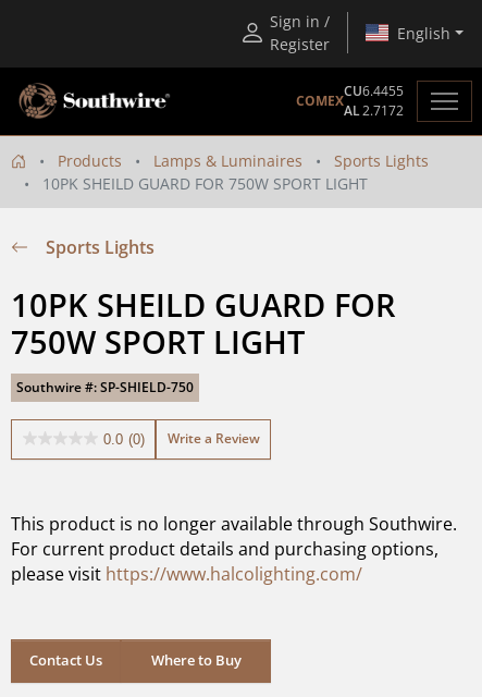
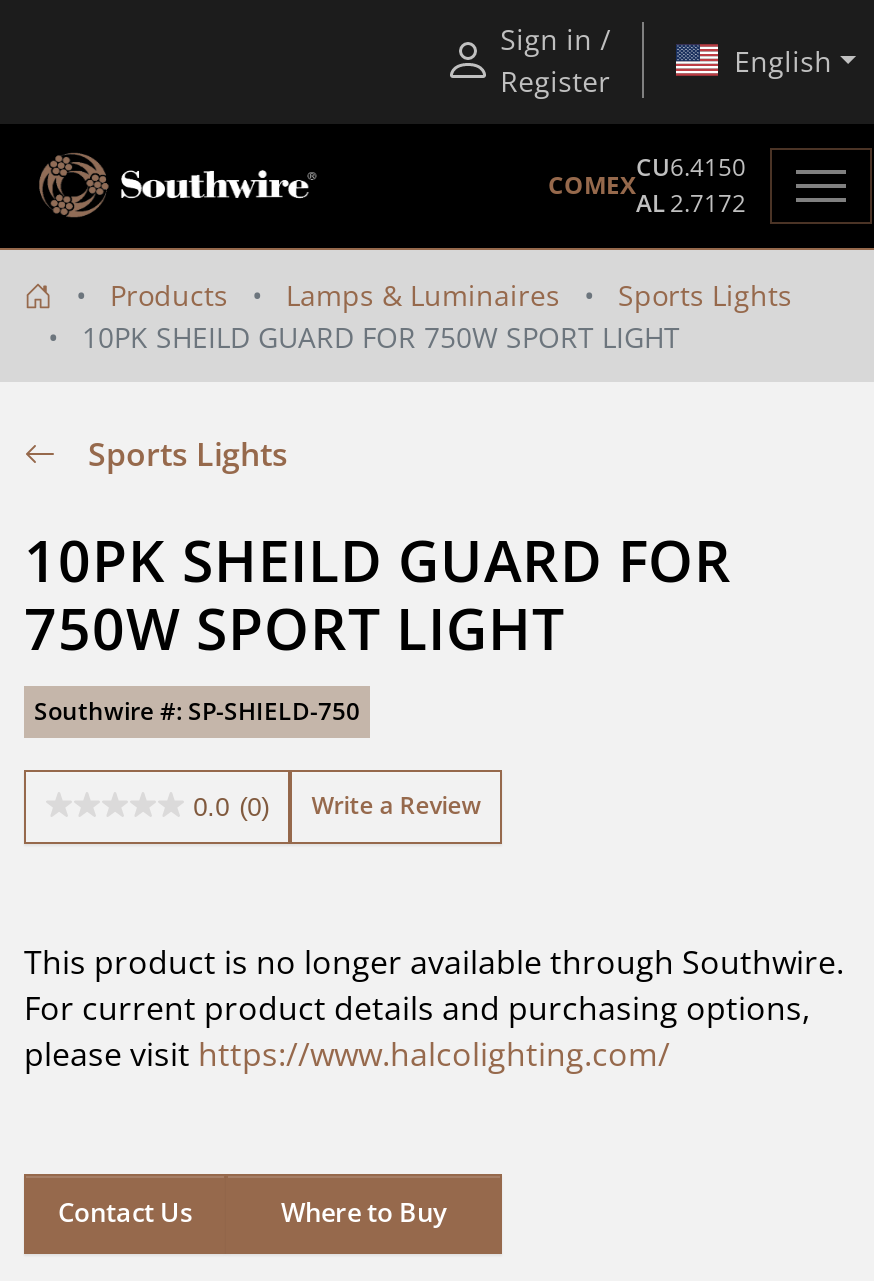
[344,82,404,100] CU6.4455 -> [636,150,746,184] CU6.4150

